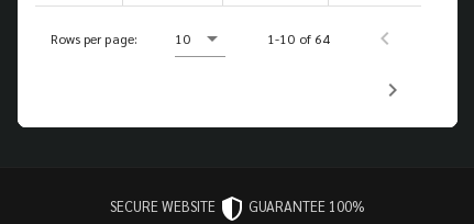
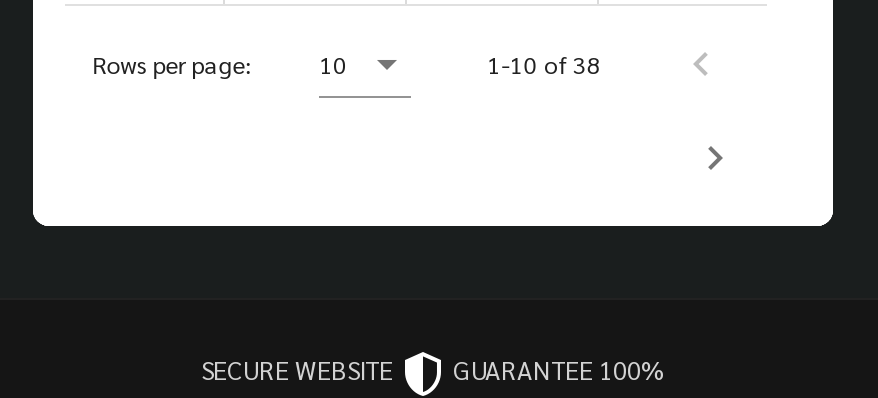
[267,29,330,47] 1-10 of 64 -> [487,48,601,80] 1-10 of 38

